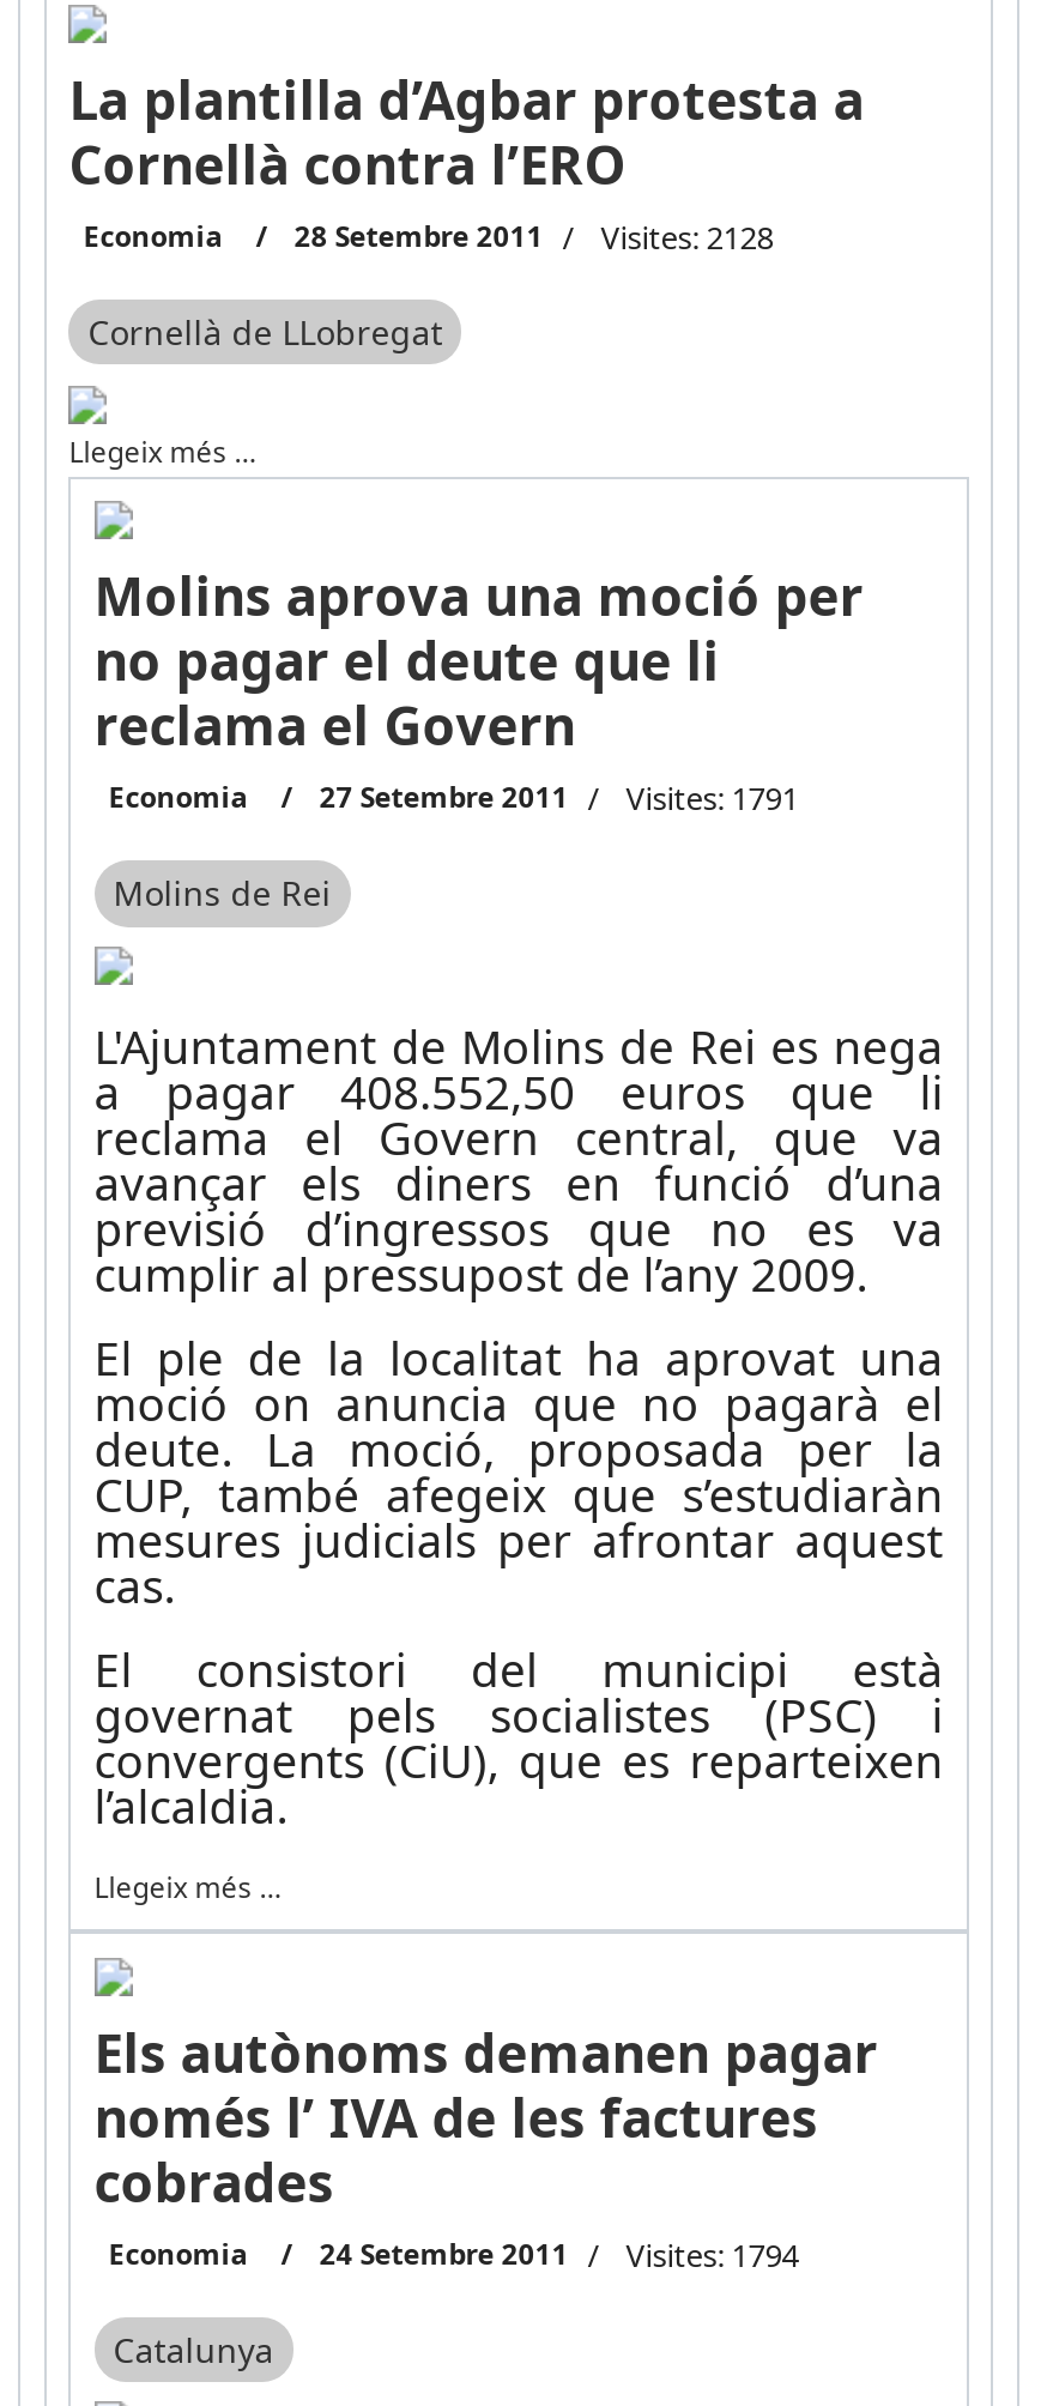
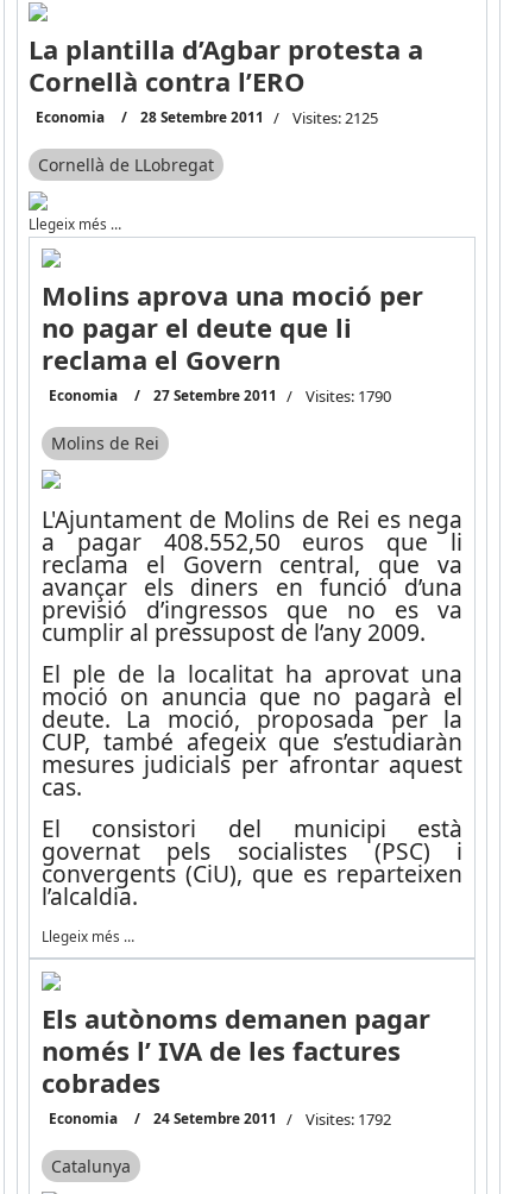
[83,216,773,259] Economia 28 Setembre 2011 Visites: 2128 -> [36,107,378,128] Economia 28 Setembre 2011 Visites: 2125
[109,777,799,820] Economia 27 Setembre 2011 Visites: 1791 -> [49,386,391,407] Economia 27 Setembre 2011 Visites: 1790
[109,2233,799,2276] Economia 24 Setembre 2011 Visites: 1794 -> [49,1108,391,1130] Economia 24 Setembre 2011 Visites: 1792

